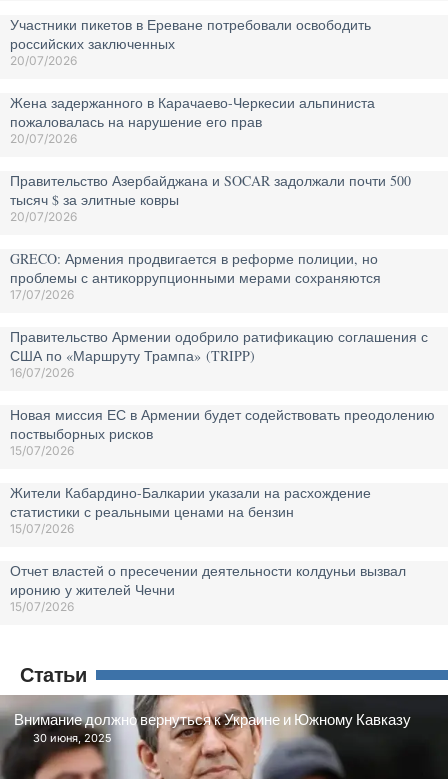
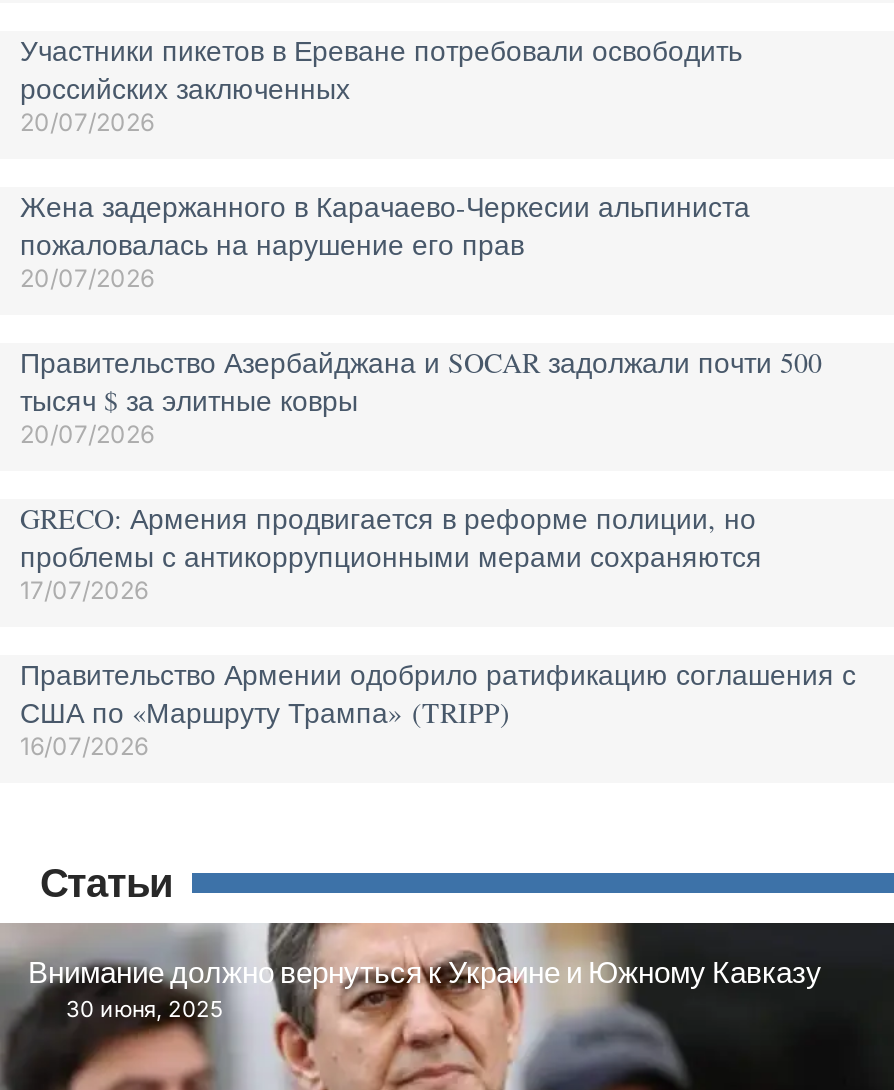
[10,405,435,614] Новая миссия ЕС в Армении будет содействовать преодолению | поствыборных рисков | 15/07/2026 | Жители Кабардино-Балкарии указали на расхождение | статистики с реальными ценами на бензин | 15/07/2026 | Отчет властей о пресечении деятельности колдуньи вызвал | иронию у жителей Чечни | 15/07/2026 -> none

